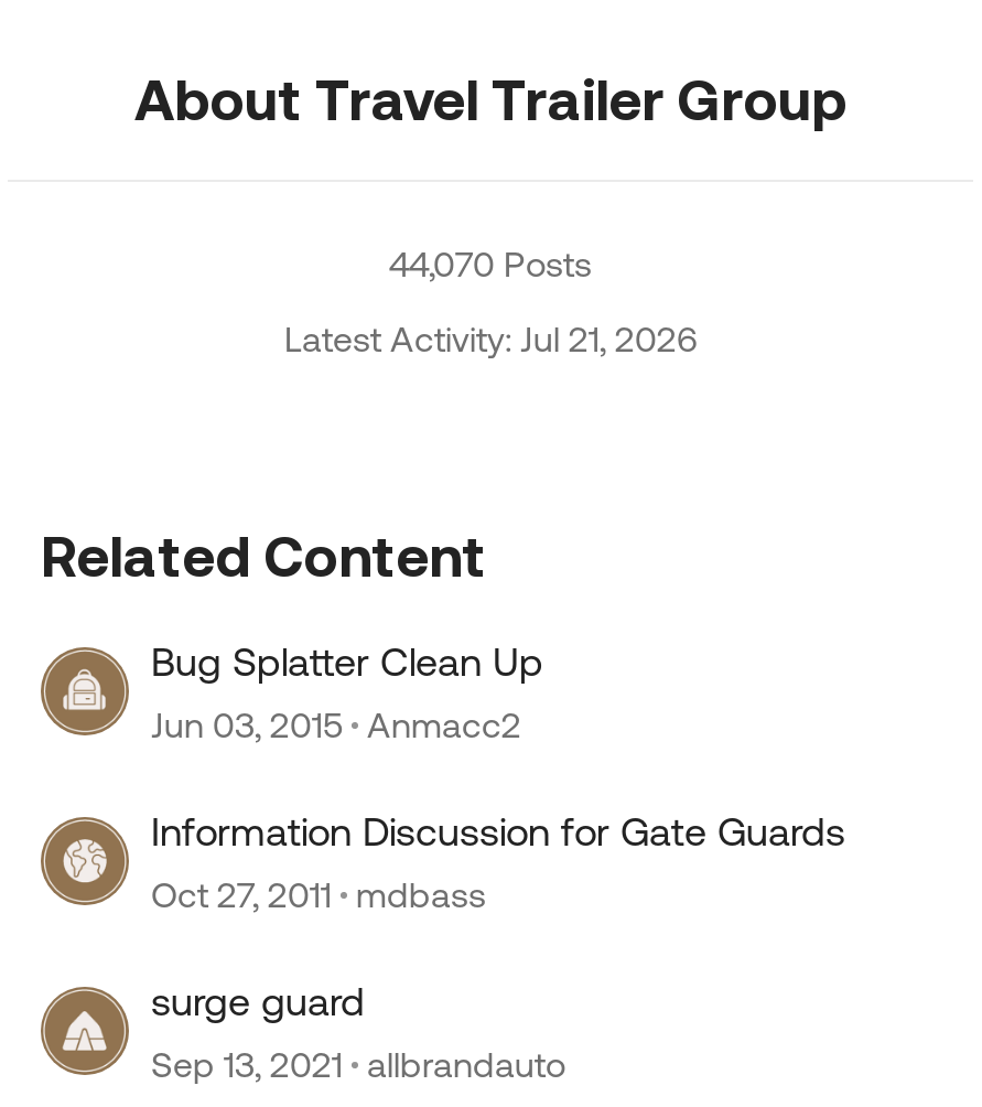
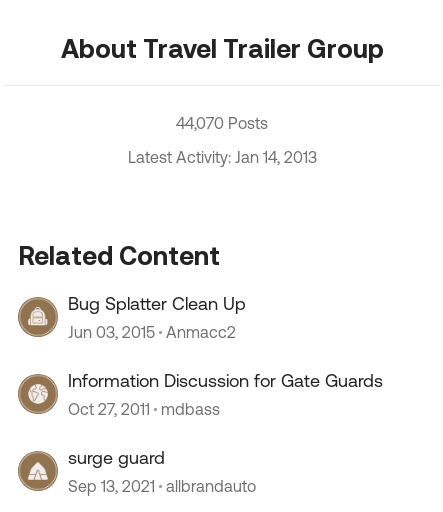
[284,319,697,358] Latest Activity: Jul 21, 2026 -> [127,148,316,166] Latest Activity: Jan 14, 2013

